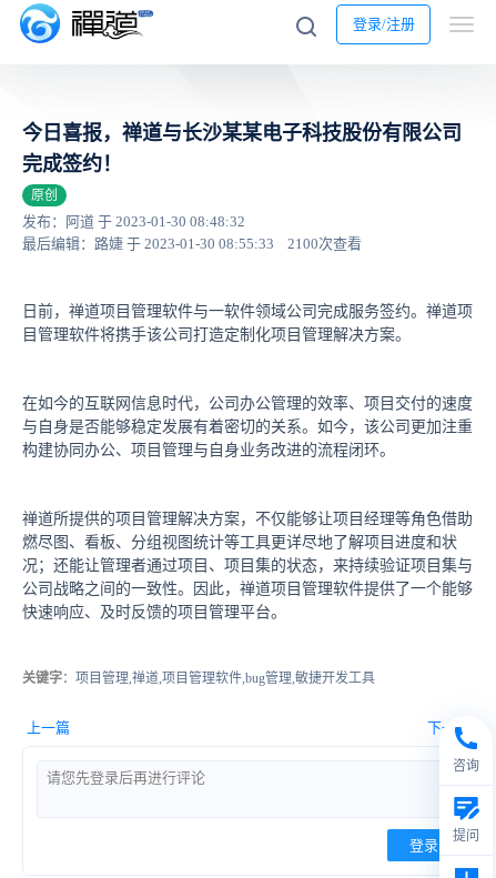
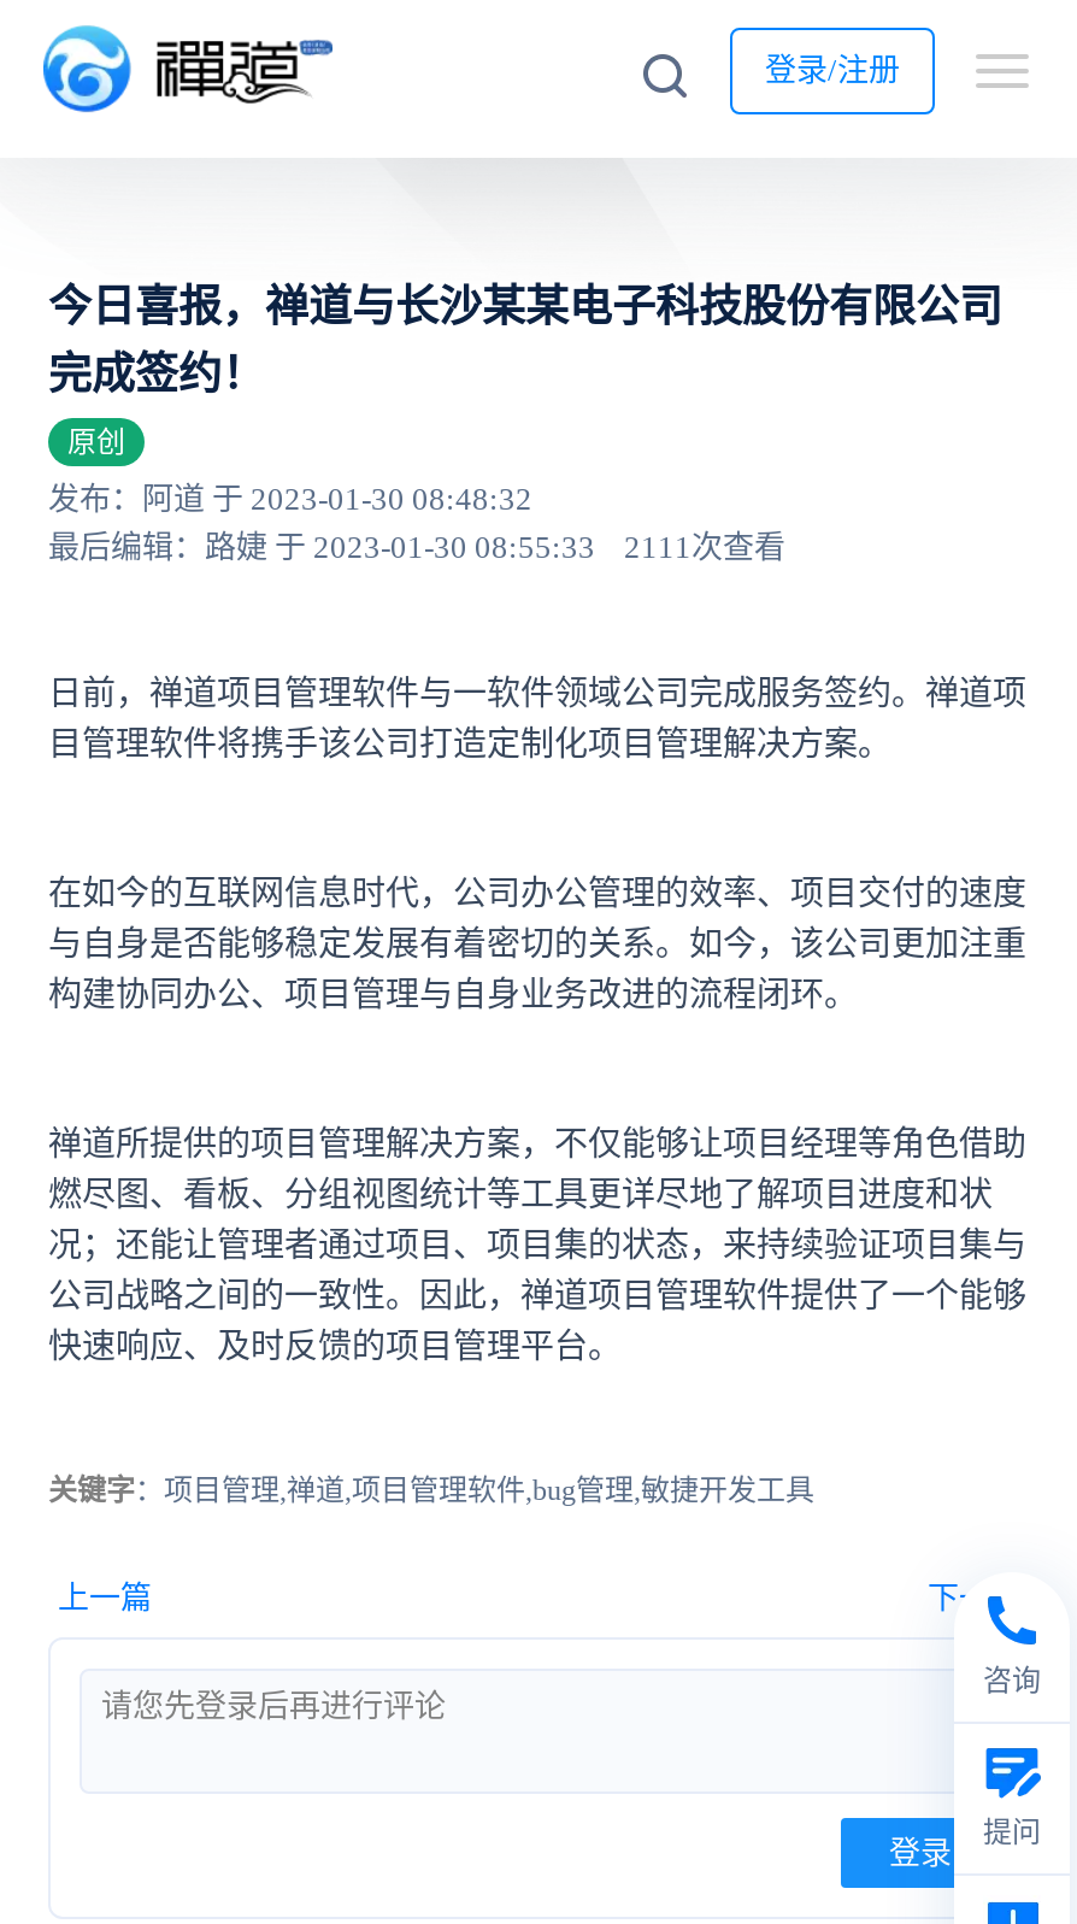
[22,235,362,252] 最后编辑：路婕 于 2023-01-30 08:55:33 2100次查看 -> [48,529,785,565] 最后编辑：路婕 于 2023-01-30 08:55:33 2111次查看

